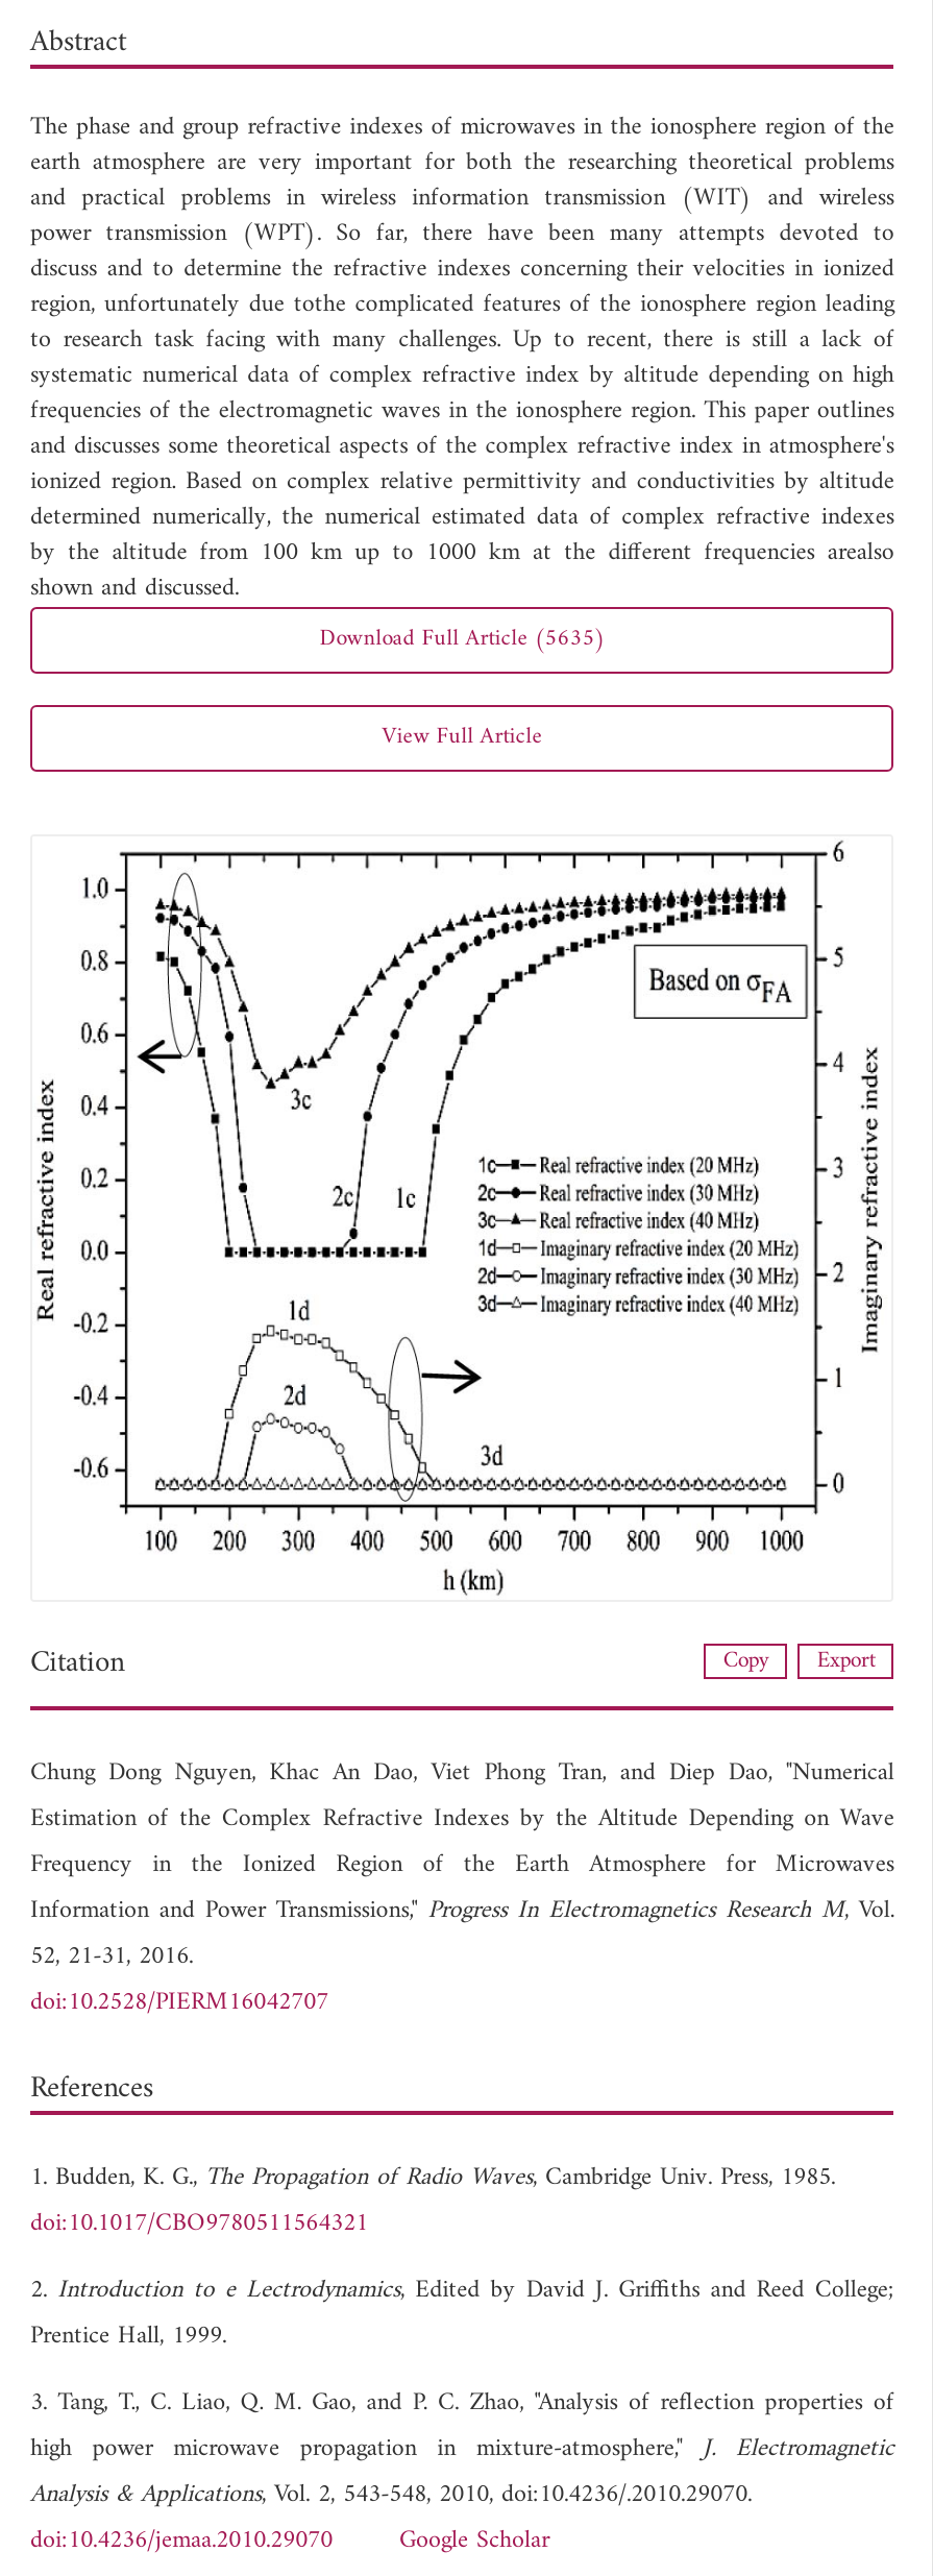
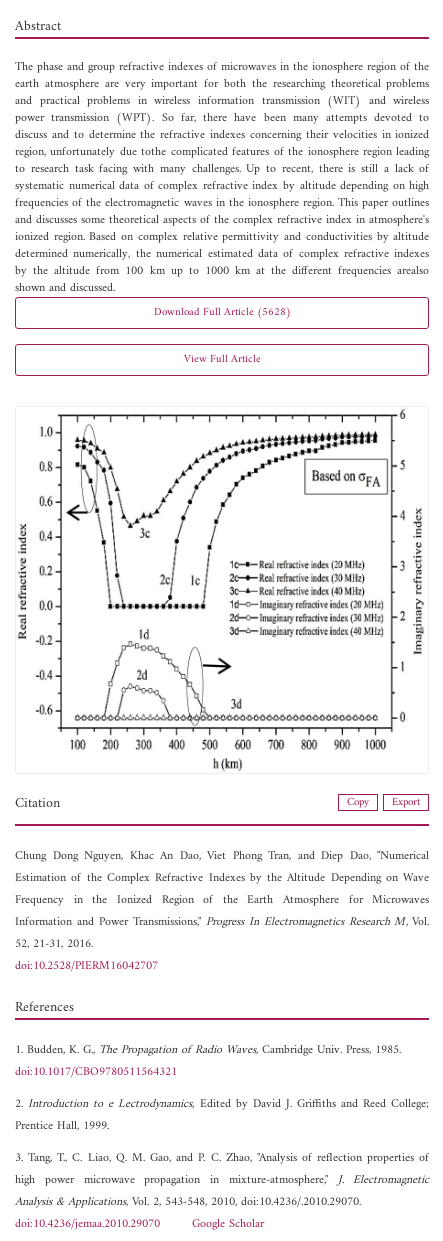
[319,618,605,658] Download Full Article (5635) -> [154,302,291,321] Download Full Article (5628)

